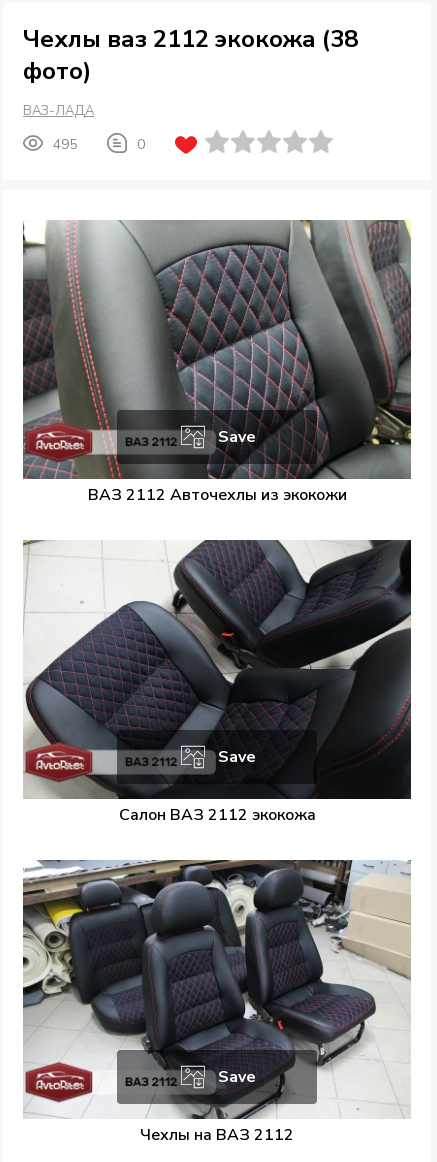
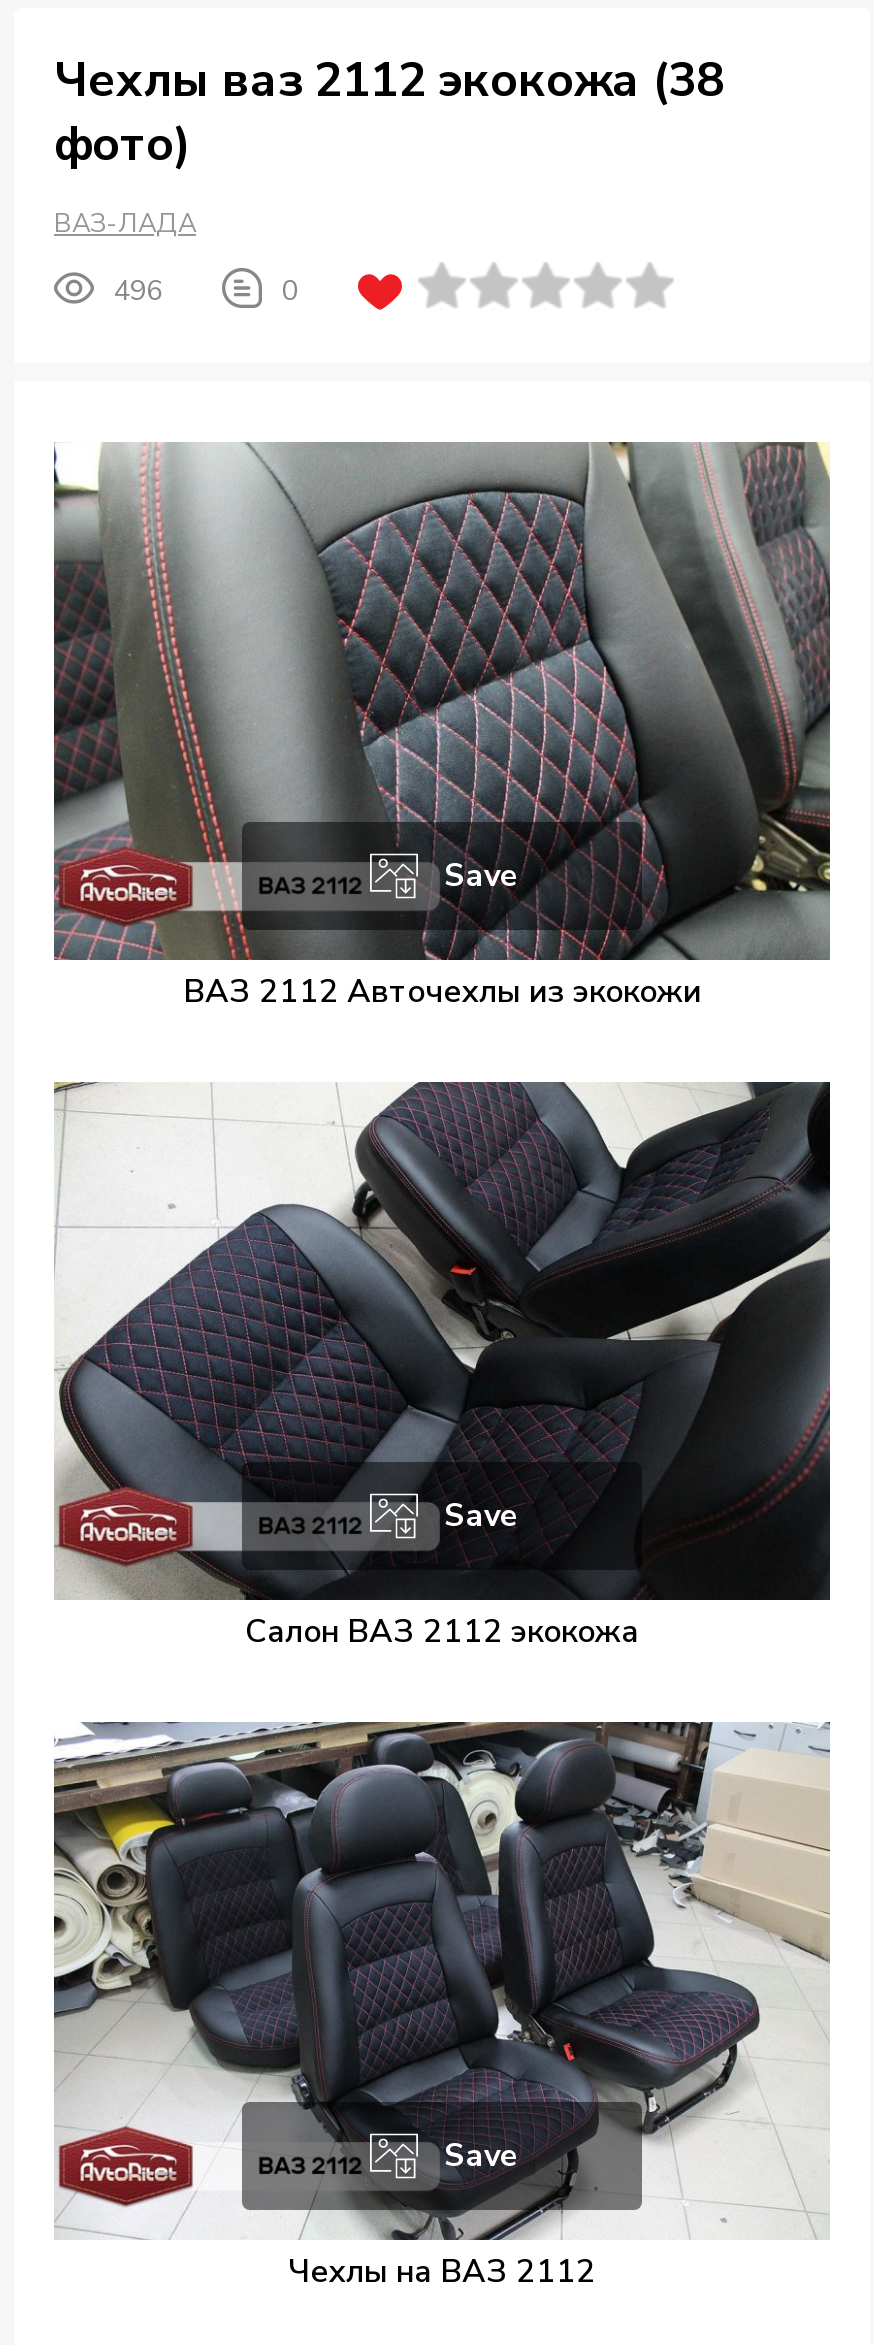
[53,135,77,154] 495 -> [114,272,162,310] 496

